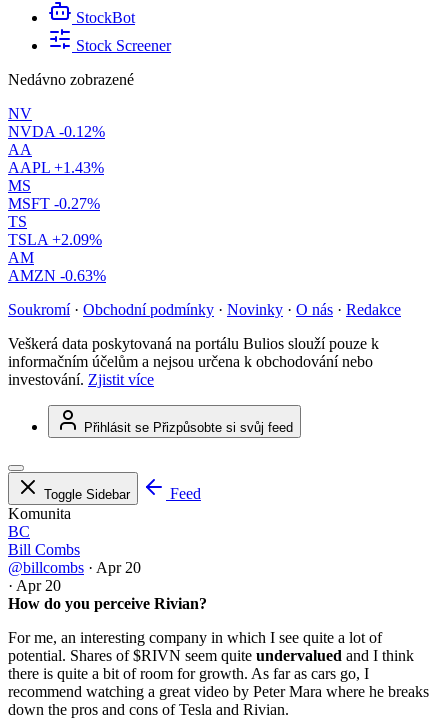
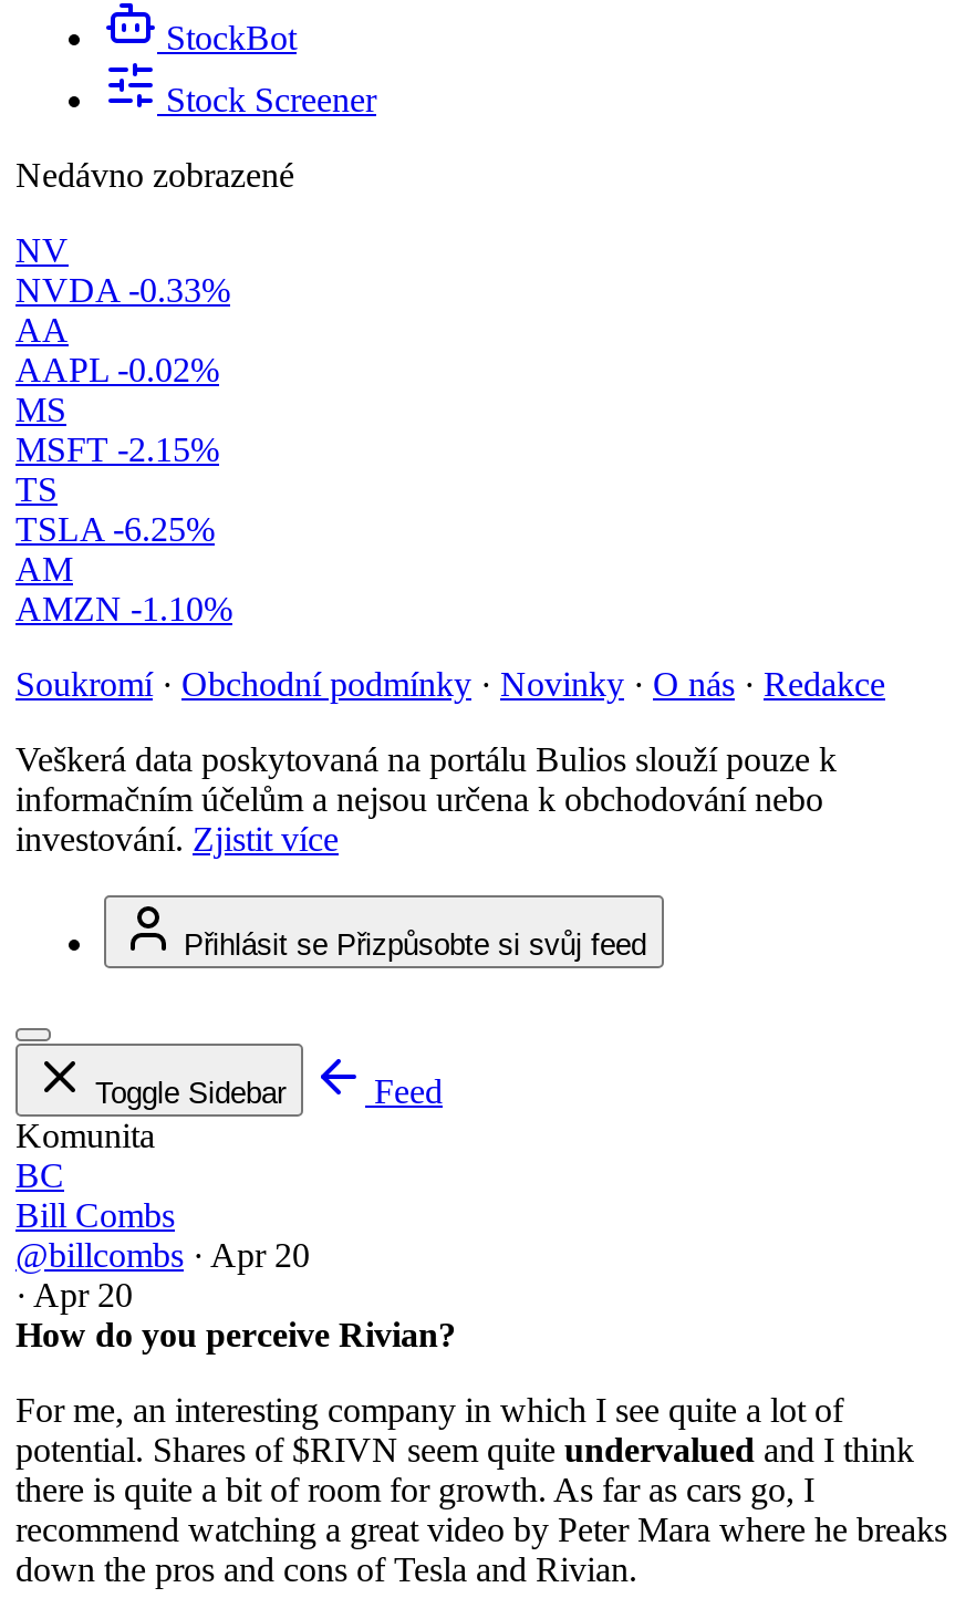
[8,123,105,140] NVDA -0.12% -> [15,271,230,309] NVDA -0.33%
[8,159,104,176] AAPL +1.43% -> [15,351,219,389] AAPL -0.02%
[8,195,100,212] MSFT -0.27% -> [15,431,219,468] MSFT -2.15%
[8,231,102,248] TSLA +2.09% -> [15,510,215,548] TSLA -6.25%
[8,267,106,284] AMZN -0.63% -> [15,590,232,628] AMZN -1.10%

